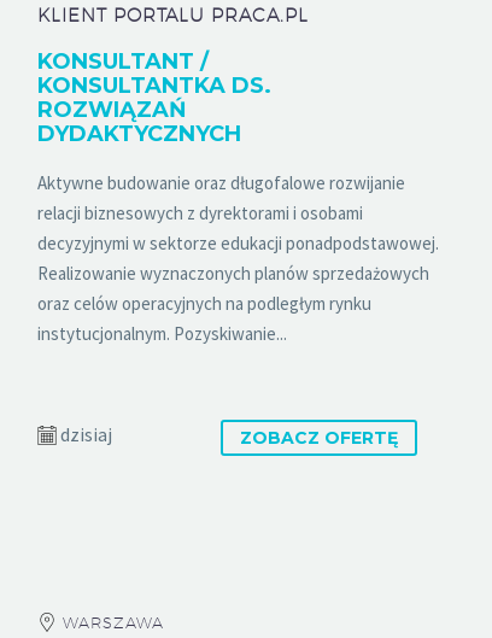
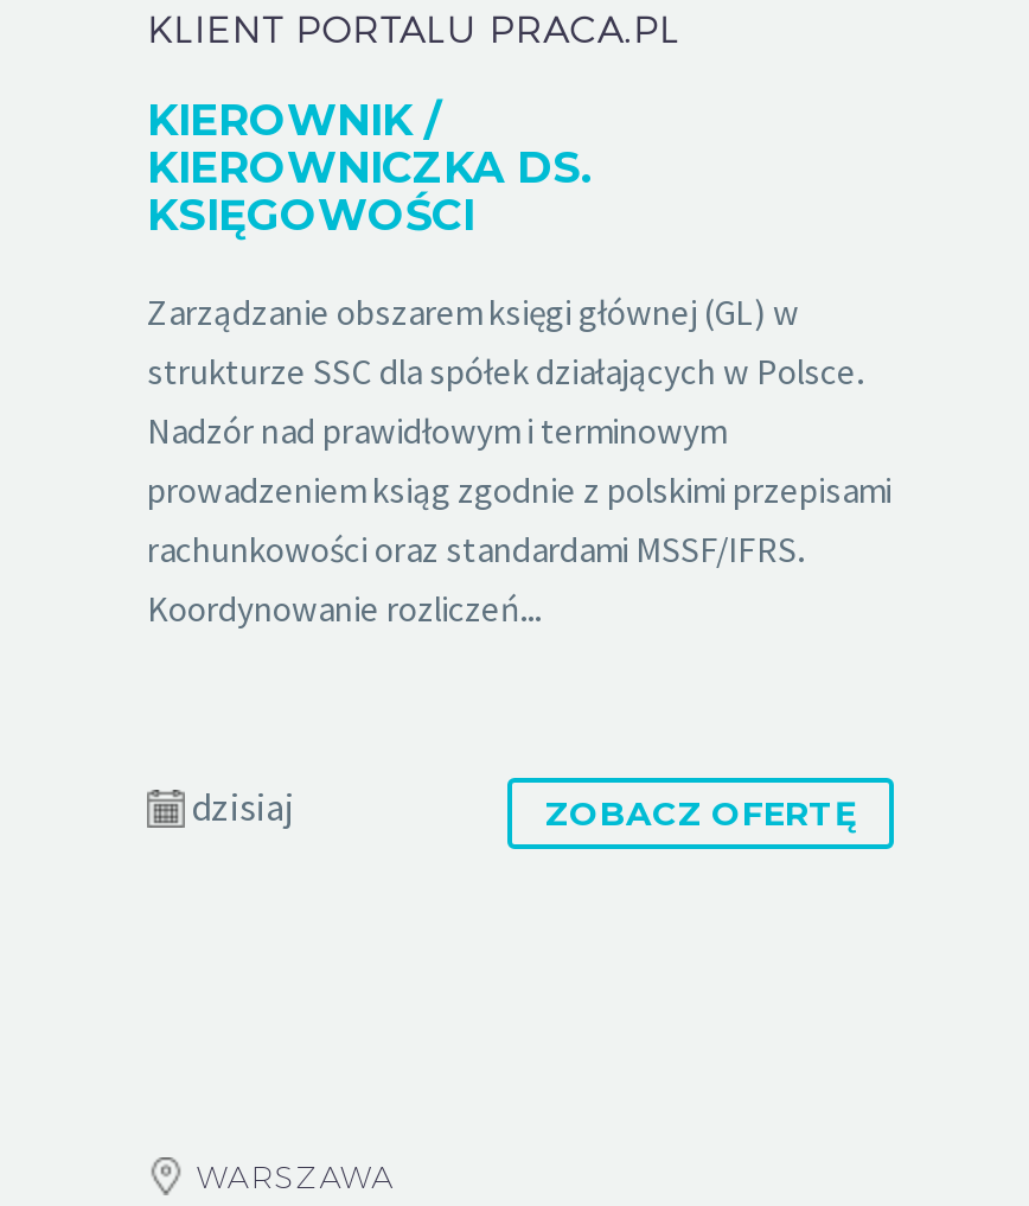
[37,48,271,147] KONSULTANT / | KONSULTANTKA DS. | ROZWIĄZAŃ | DYDAKTYCZNYCH -> [147,94,595,241] KIEROWNIK / | KIEROWNICZKA DS. | KSIĘGOWOŚCI
[37,172,439,345] Aktywne budowanie oraz długofalowe rozwijanie | relacji biznesowych z dyrektorami i osobami | decyzyjnymi w sektorze edukacji ponadpodstawowej. | Realizowanie wyznaczonych planów sprzedażowych | oraz celów operacyjnych na podległym rynku | instytucjonalnym. Pozyskiwanie... -> [147,290,891,632] Zarządzanie obszarem księgi głównej (GL) w | strukturze SSC dla spółek działających w Polsce. | Nadzór nad prawidłowym i terminowym | prowadzeniem ksiąg zgodnie z polskimi przepisami | rachunkowości oraz standardami MSSF/IFRS. | Koordynowanie rozliczeń...

